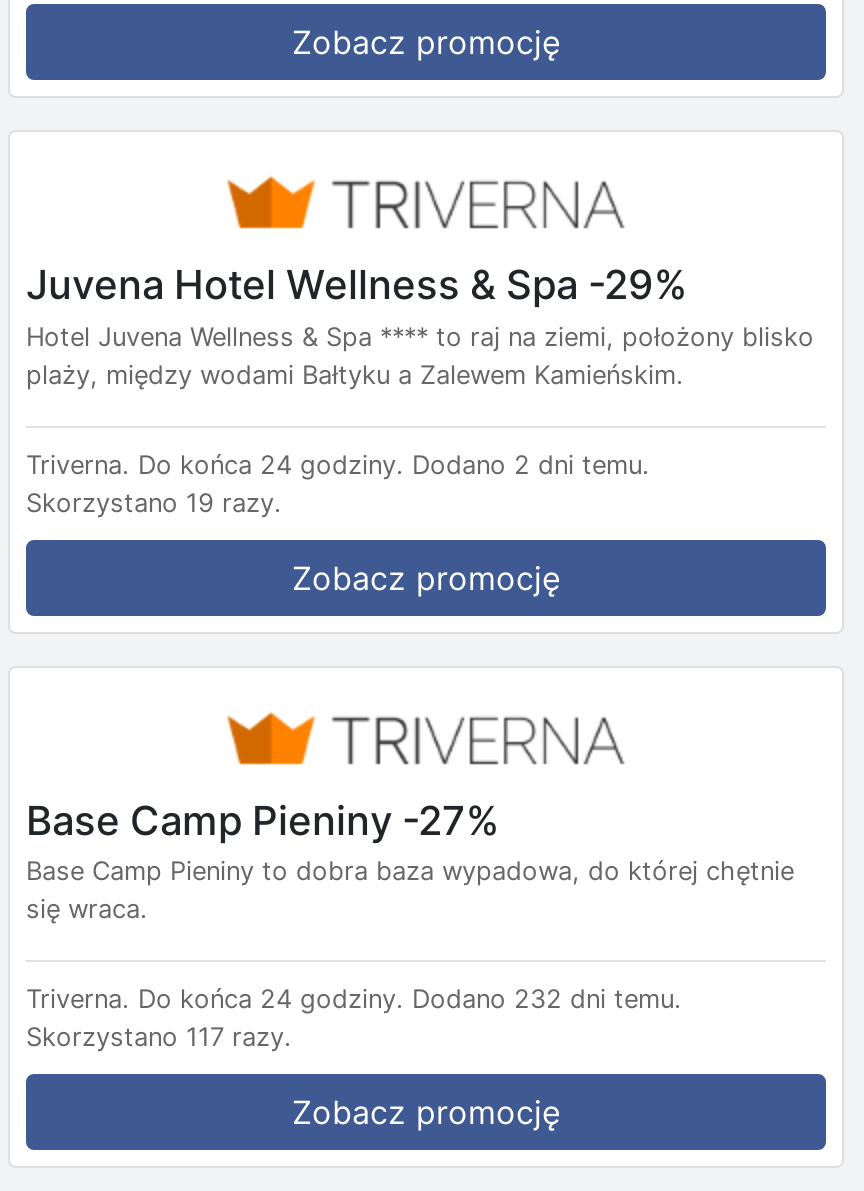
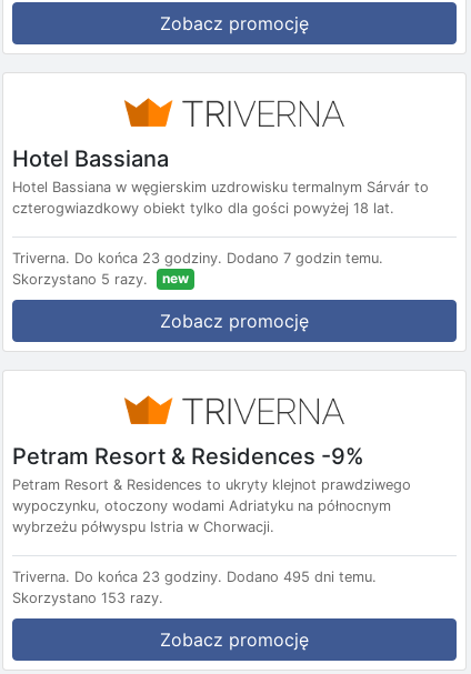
[26,262,814,390] Juvena Hotel Wellness & Spa -29% | Hotel Juvena Wellness & Spa **** to raj na ziemi, położony blisko | plaży, między wodami Bałtyku a Zalewem Kamieńskim. -> [12,145,429,217] Hotel Bassiana | Hotel Bassiana w węgierskim uzdrowisku termalnym Sárvár to | czterogwiazdkowy obiekt tylko dla gości powyżej 18 lat.
[26,450,650,518] Triverna. Do końca 24 godziny. Dodano 2 dni temu. | Skorzystano 19 razy. -> [12,250,383,288] Triverna. Do końca 23 godziny. Dodano 7 godzin temu. | Skorzystano 5 razy. | new
[26,797,794,925] Base Camp Pieniny -27% | Base Camp Pieniny to dobra baza wypadowa, do której chętnie | się wraca. -> [12,443,411,535] Petram Resort & Residences -9% | Petram Resort & Residences to ukryty klejnot prawdziwego | wypoczynku, otoczony wodami Adriatyku na północnym | wybrzeżu półwyspu Istria w Chorwacji.
[26,985,682,1053] Triverna. Do końca 24 godziny. Dodano 232 dni temu. | Skorzystano 117 razy. -> [12,568,377,606] Triverna. Do końca 23 godziny. Dodano 495 dni temu. | Skorzystano 153 razy.

